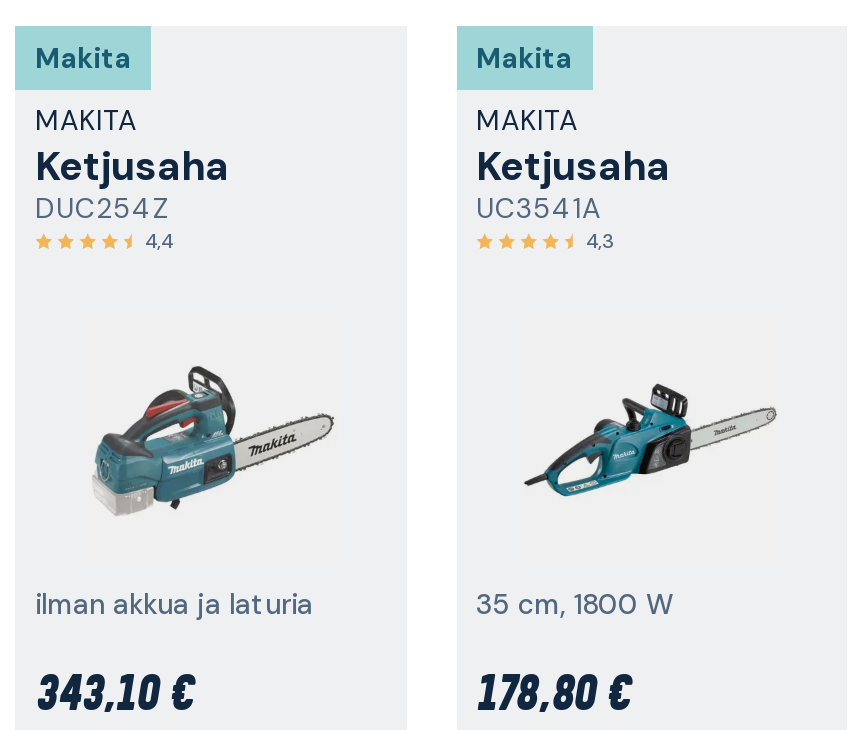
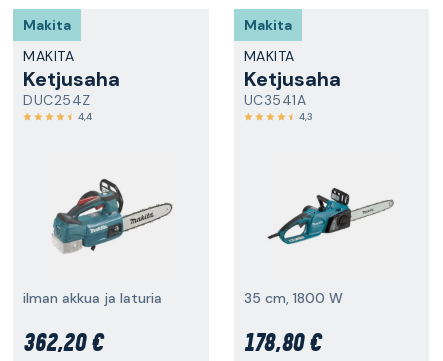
[35,672,195,722] 343,10 € -> [23,332,104,357] 362,20 €

